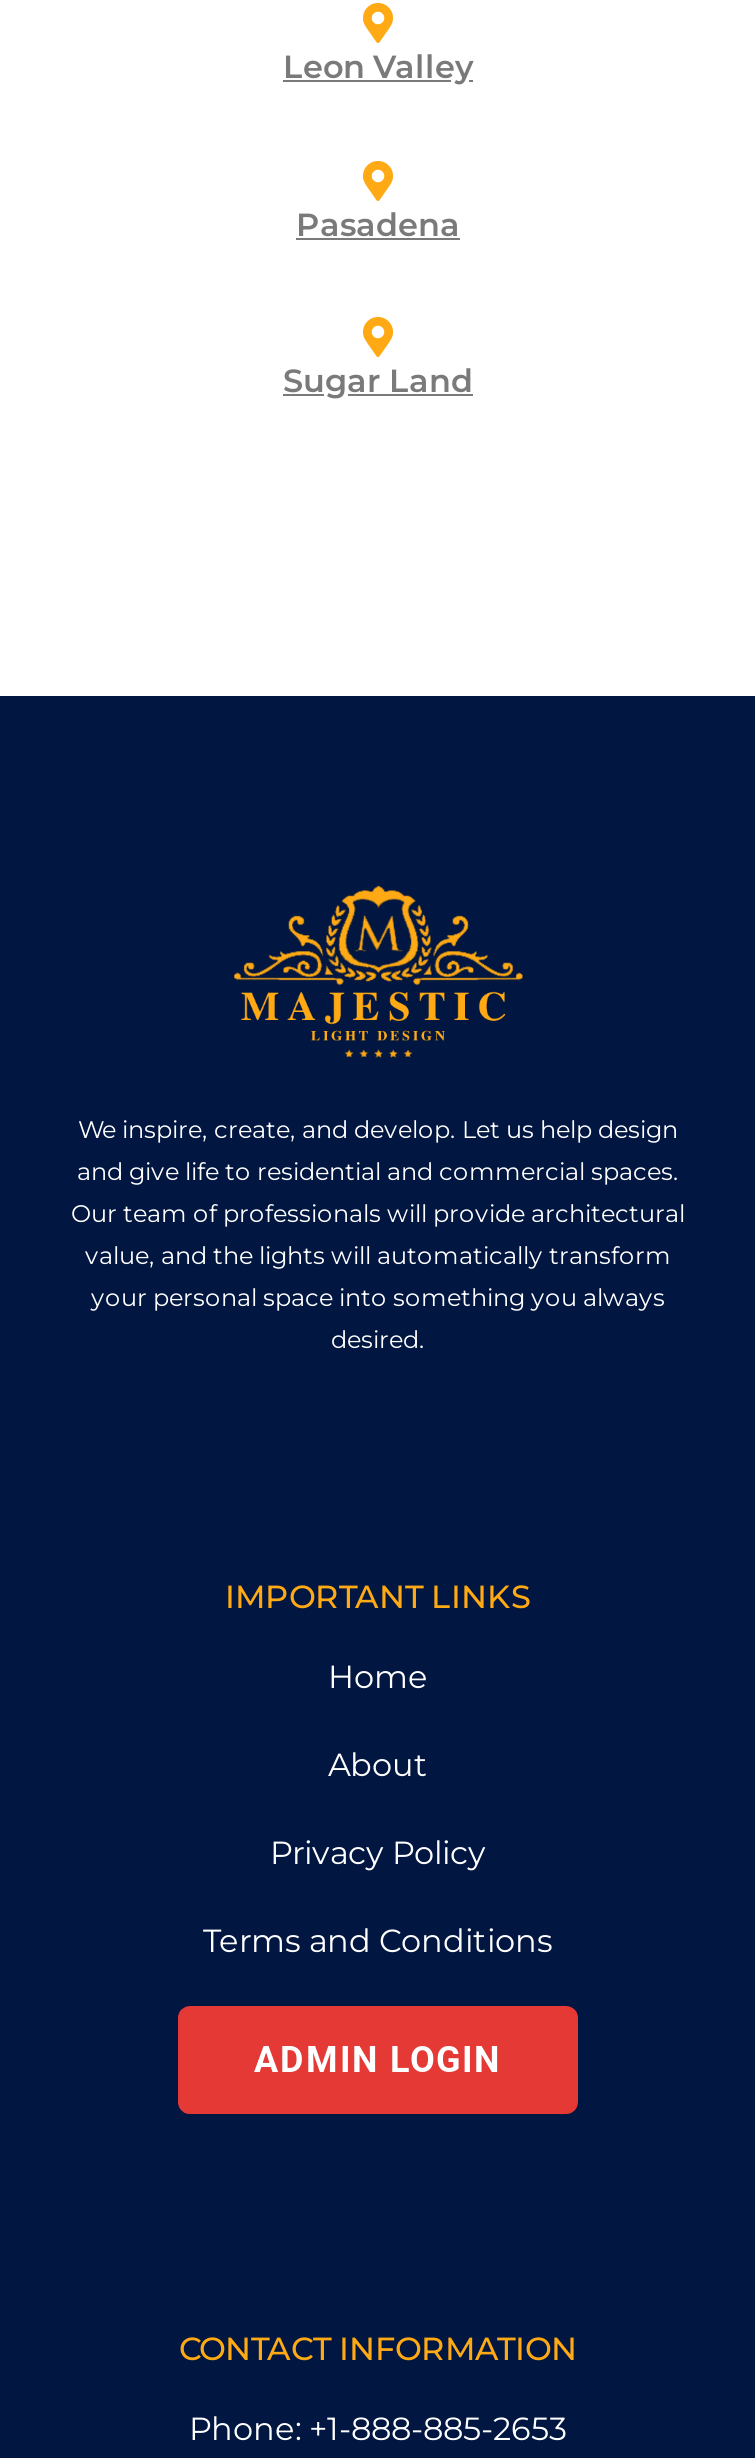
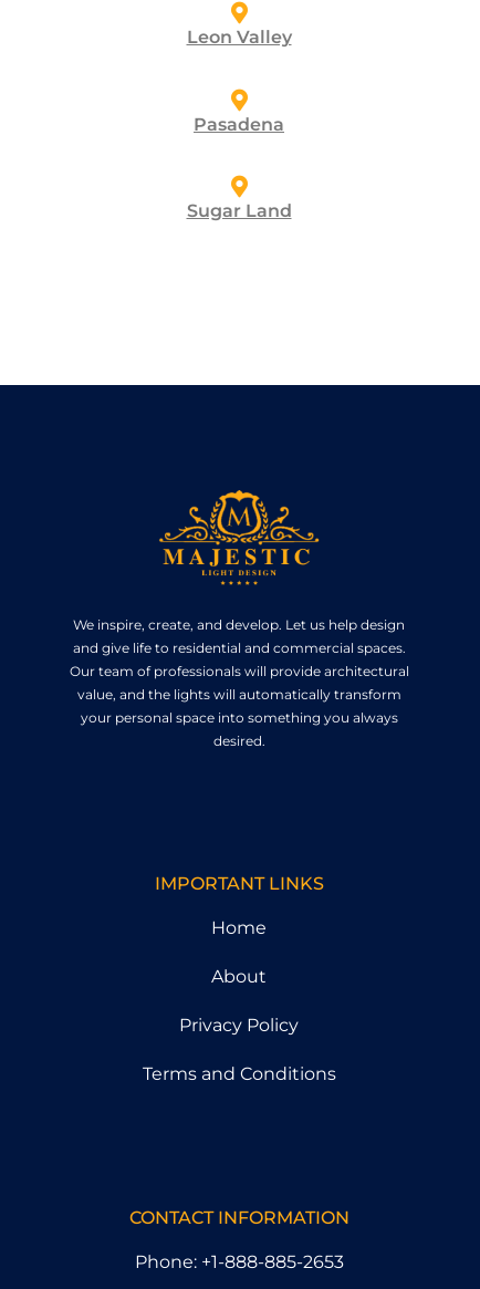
[254,2037,502,2079] ADMIN LOGIN -> none

